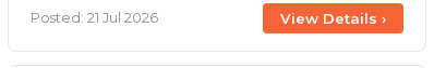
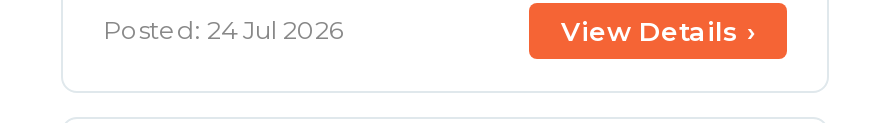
[31,10,158,26] Posted: 21 Jul 2026 -> [103,15,345,45] Posted: 24 Jul 2026

